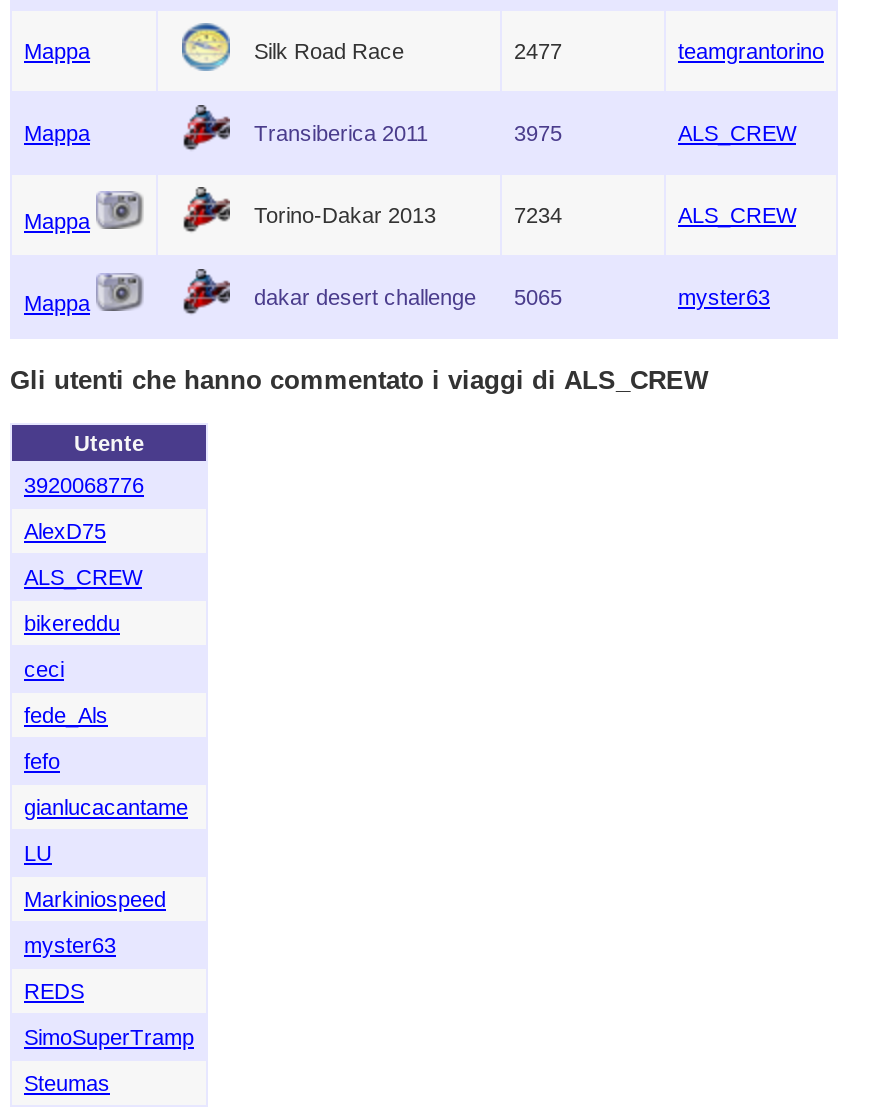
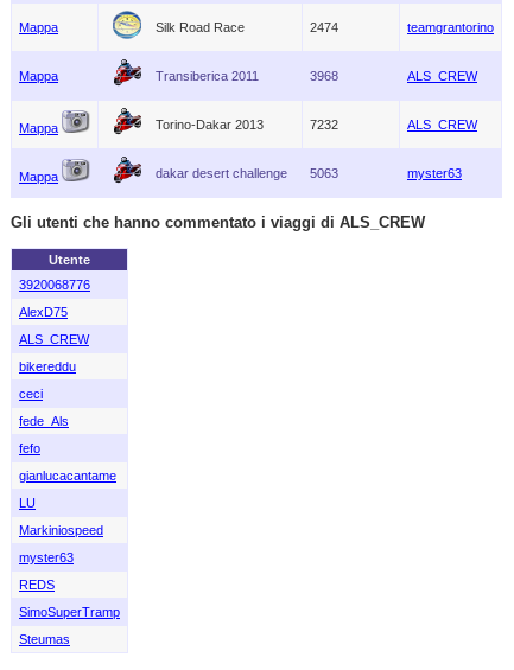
[514,39,562,63] 2477 -> [310,20,338,35] 2474
[514,121,562,145] 3975 -> [310,69,338,83] 3968
[514,203,562,227] 7234 -> [310,118,338,132] 7232
[254,285,562,309] dakar desert challenge 5065 -> [156,166,338,180] dakar desert challenge 5063

